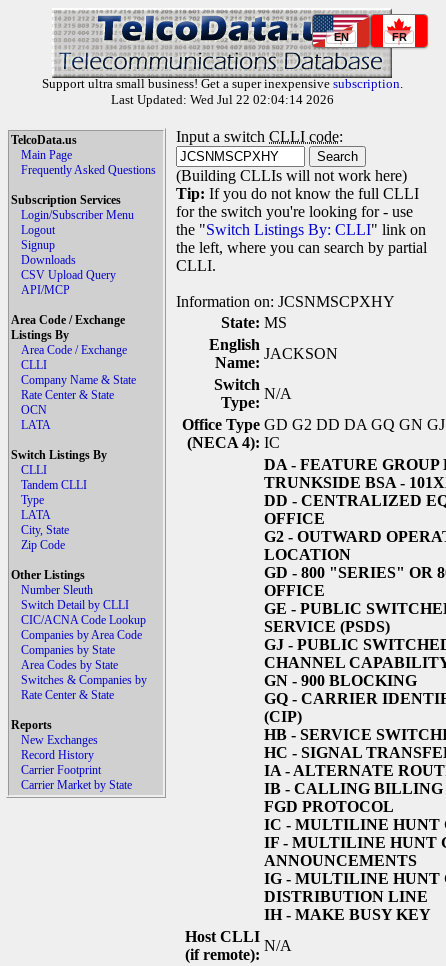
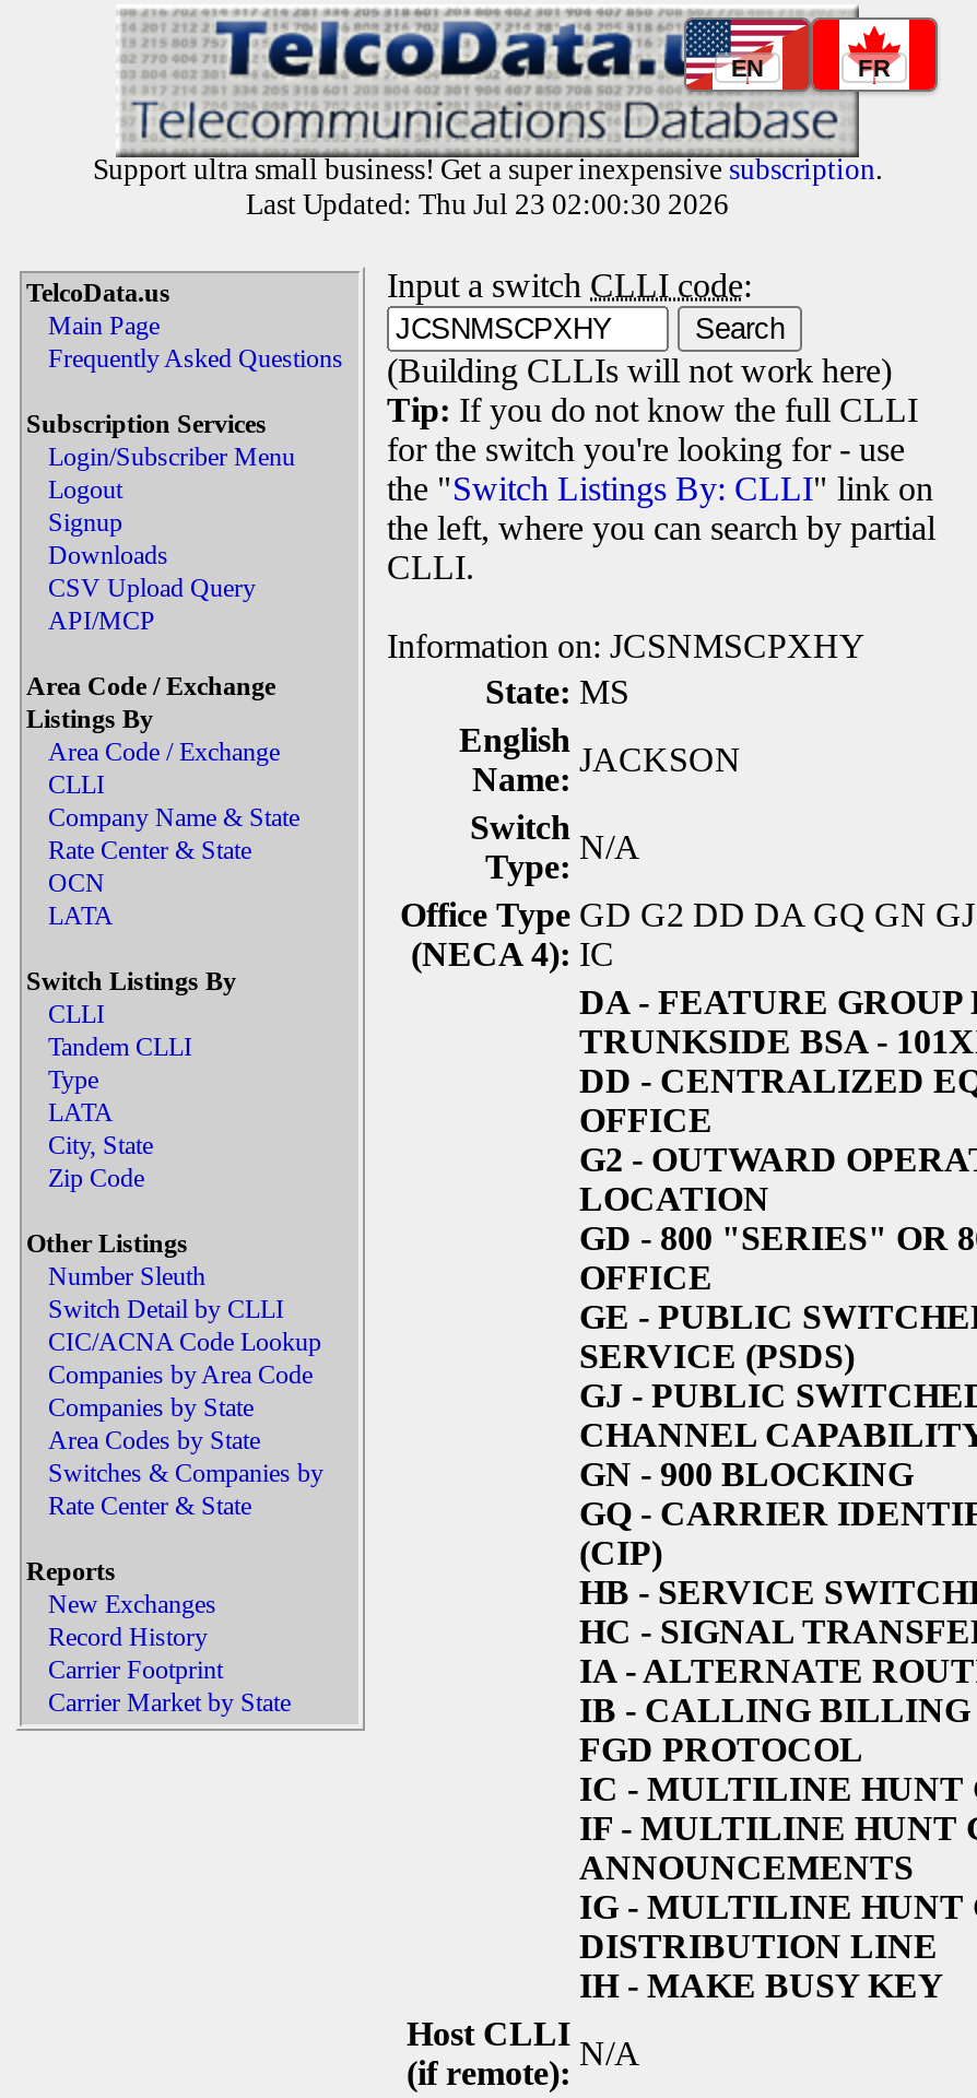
[110,92,333,107] Last Updated: Wed Jul 22 02:04:14 2026 -> [246,188,729,221] Last Updated: Thu Jul 23 02:00:30 2026

